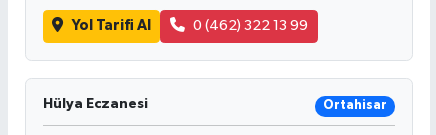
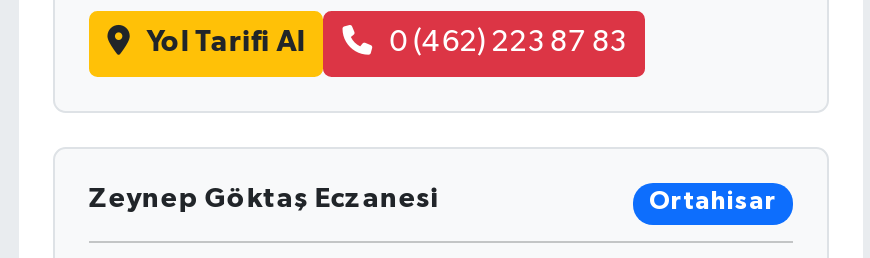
[193,18,308,33] 0 (462) 322 13 99 -> [389,28,625,58] 0 (462) 223 87 83
[43,97,148,111] Hülya Eczanesi -> [89,184,439,212] Zeynep Göktaş Eczanesi

